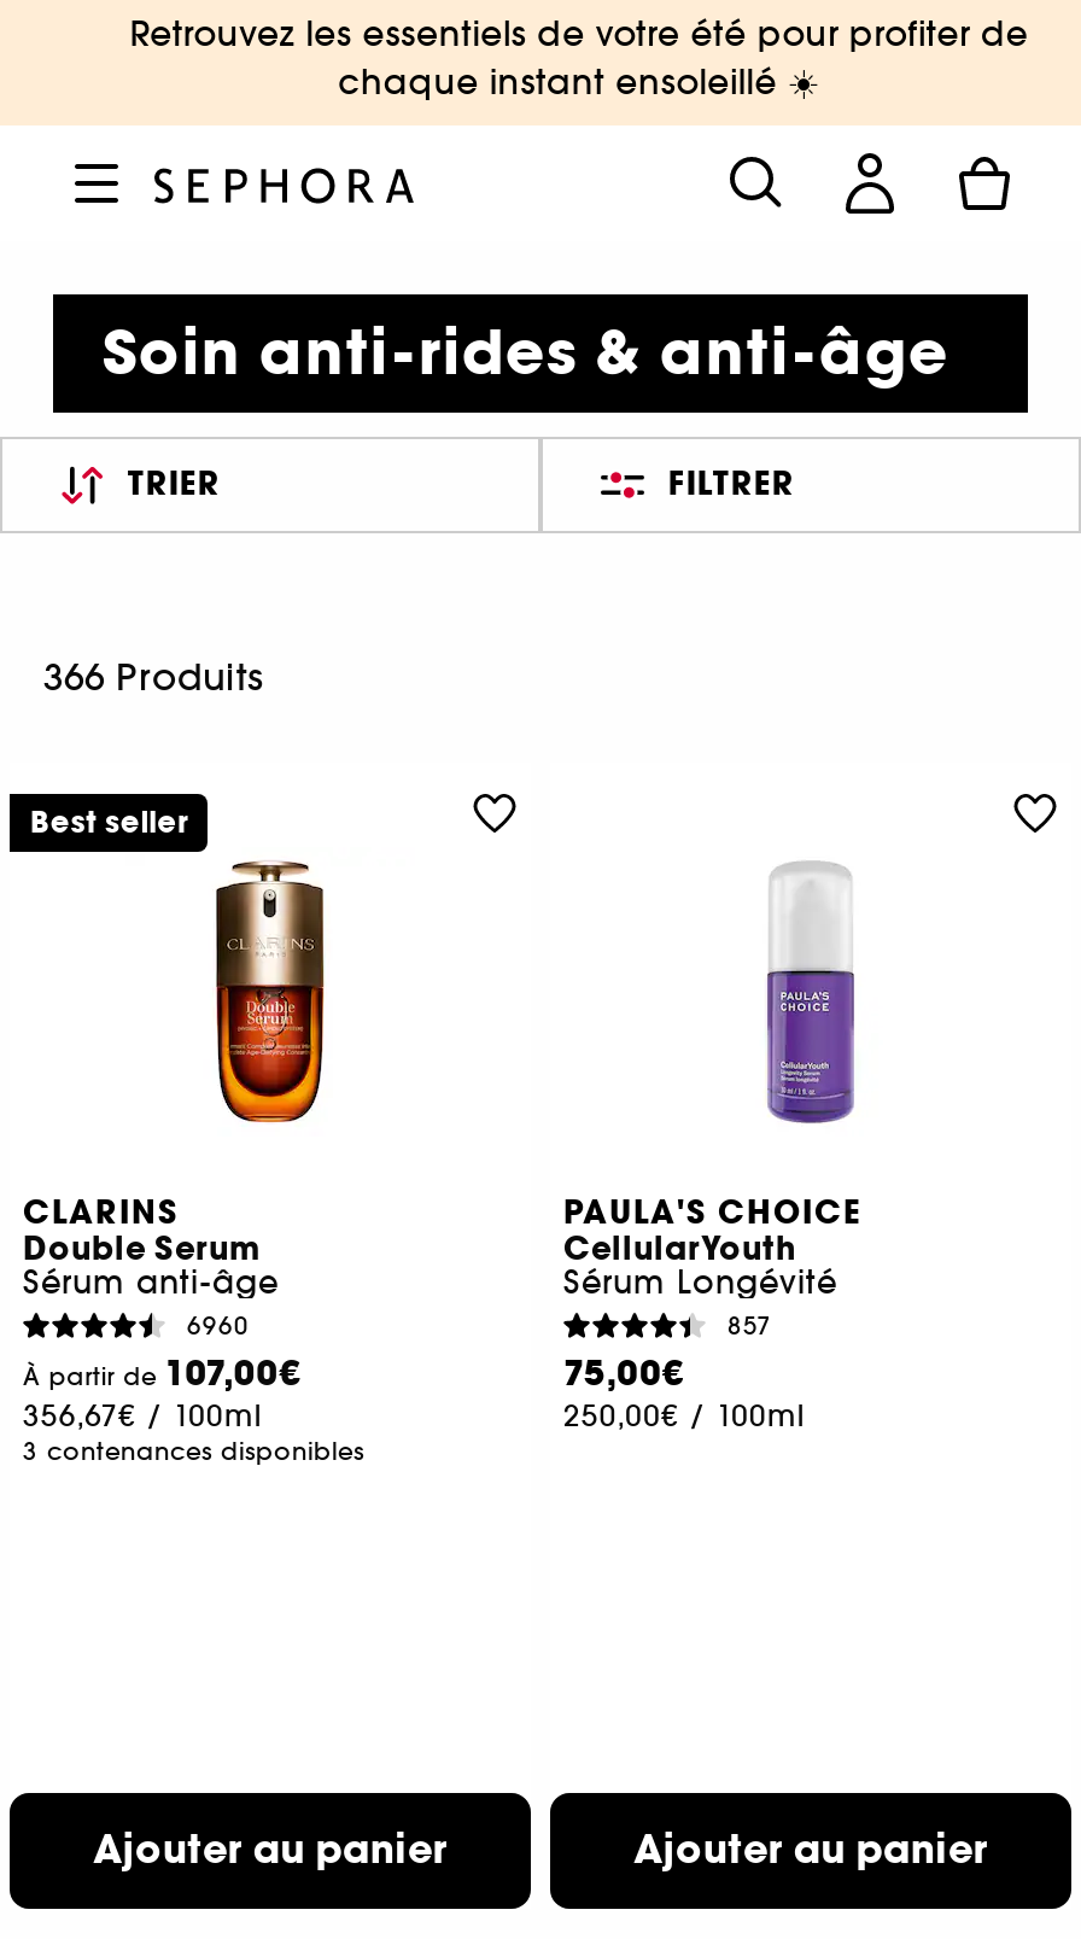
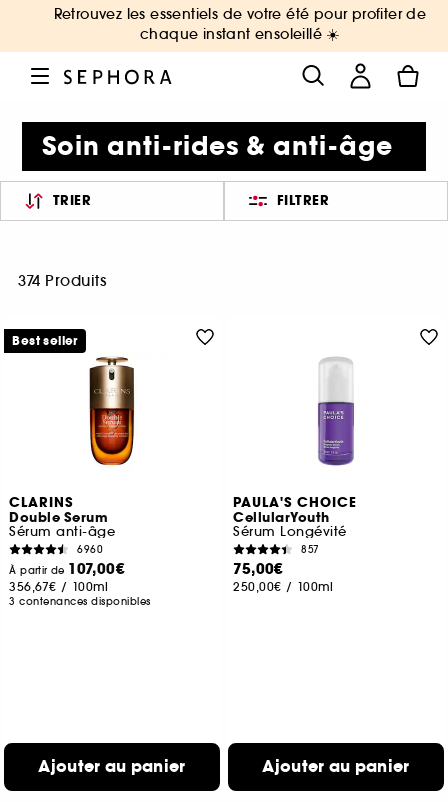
[43,654,263,700] 366 Produits -> [18,271,106,290] 374 Produits

